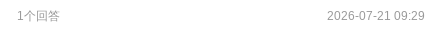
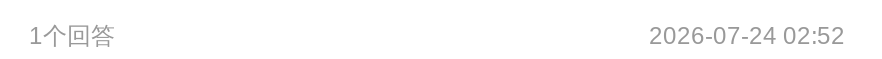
[327,9,425,23] 2026-07-21 09:29 -> [649,22,845,50] 2026-07-24 02:52

